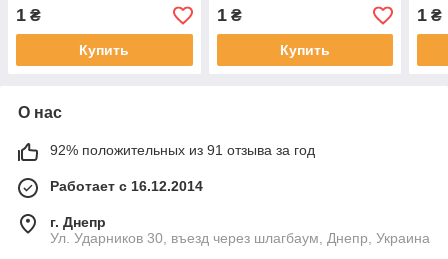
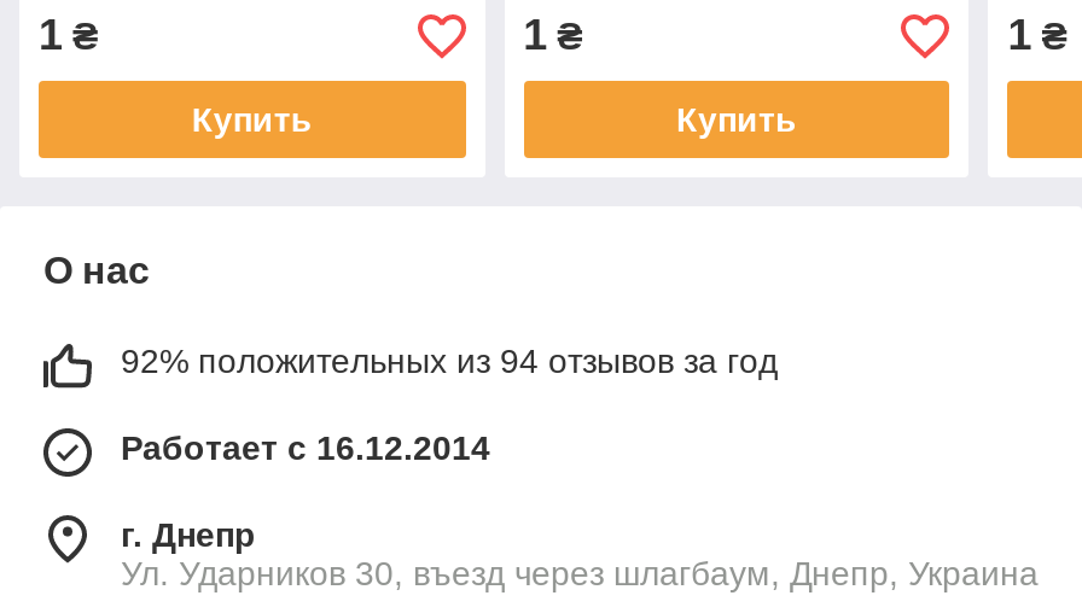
[50,142,315,158] 92% положительных из 91 отзыва за год -> [121,342,778,381] 92% положительных из 94 отзывов за год

